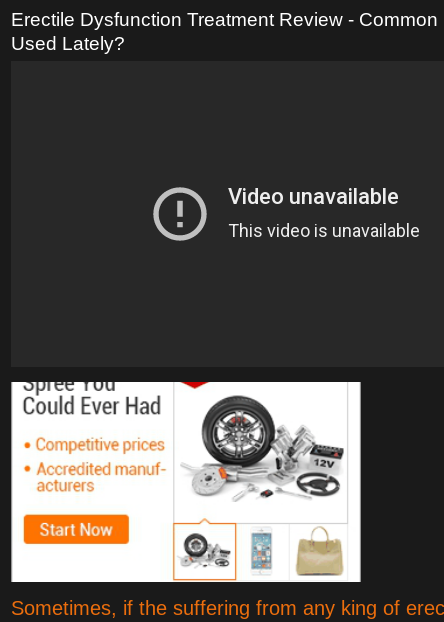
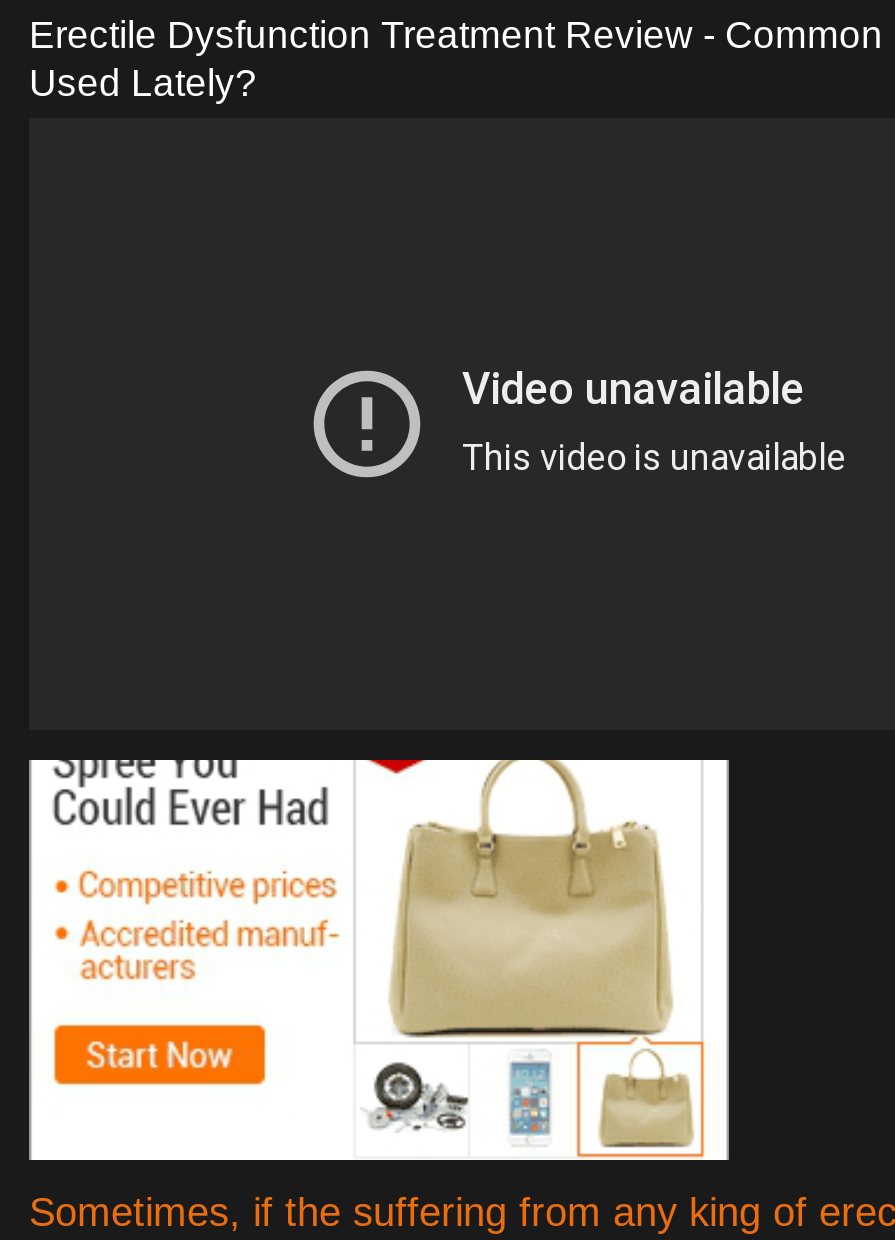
[172,381,349,582] [image] -> [353,758,707,1160] [image]

